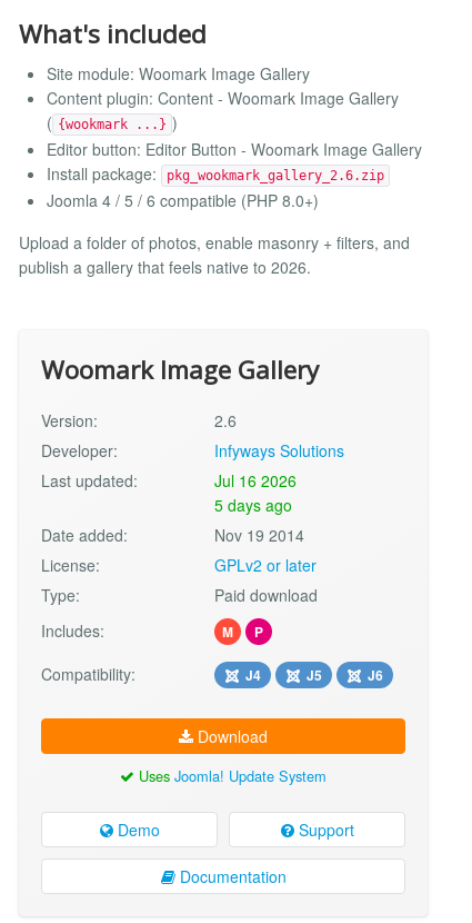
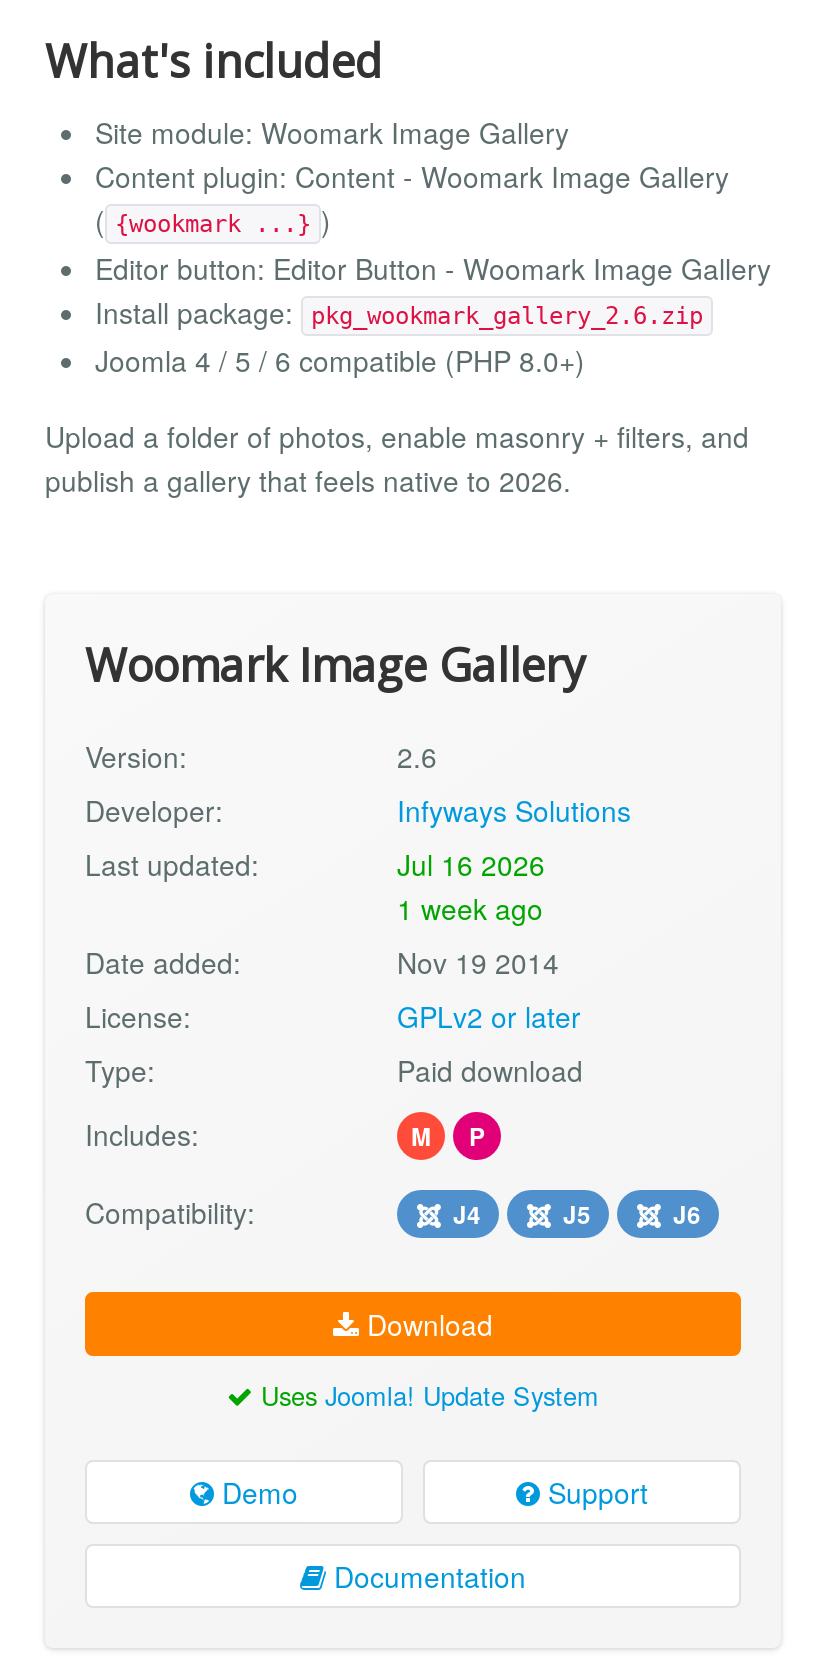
[214,494,292,517] 5 days ago -> [397,889,543,929] 1 week ago

